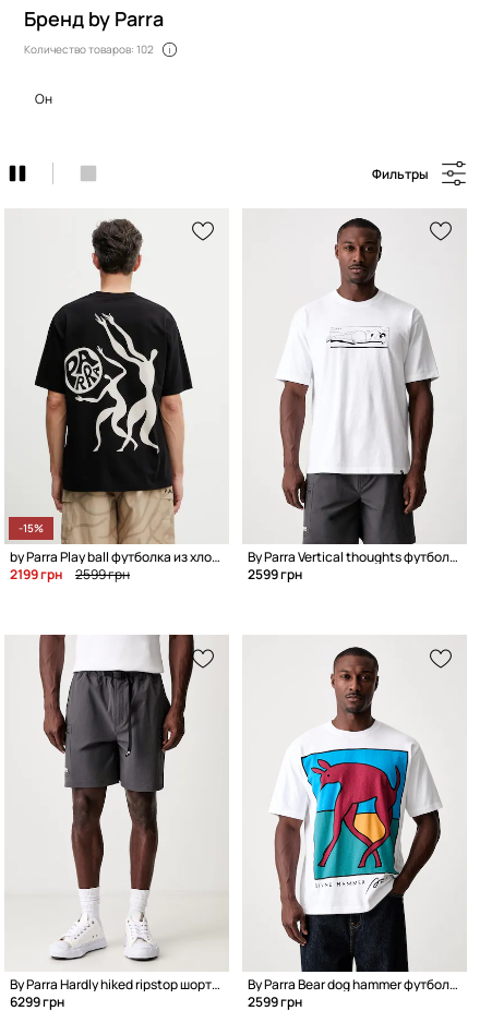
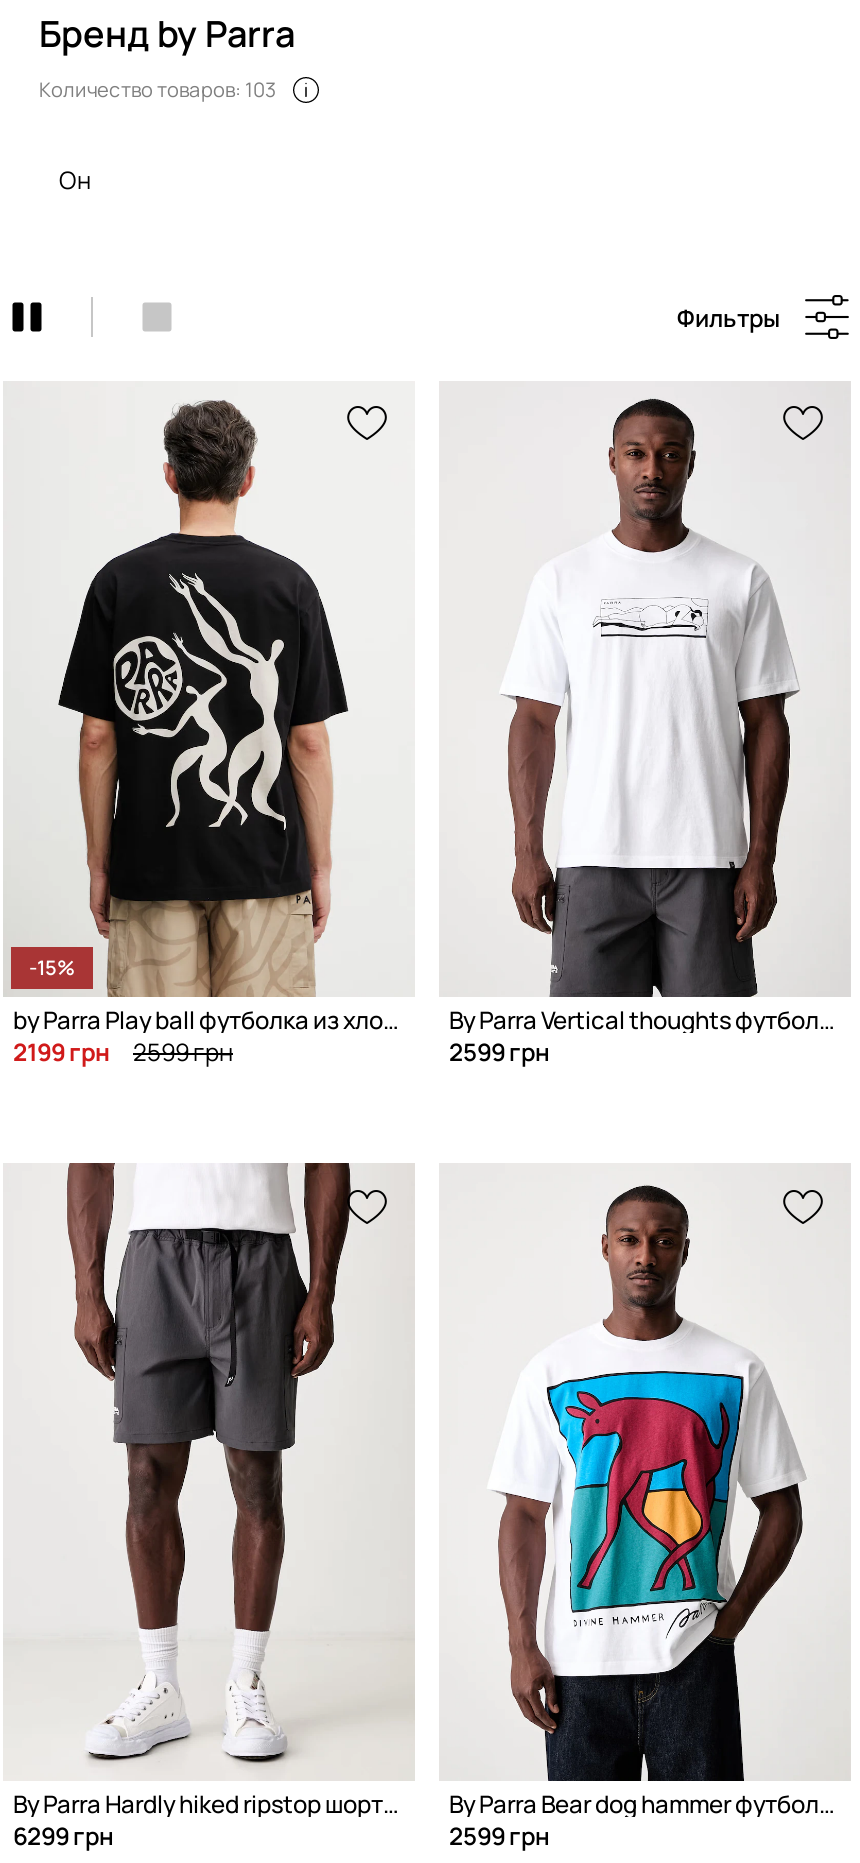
[24,41,154,57] Количество товаров: 102 -> [39,75,277,103] Количество товаров: 103

